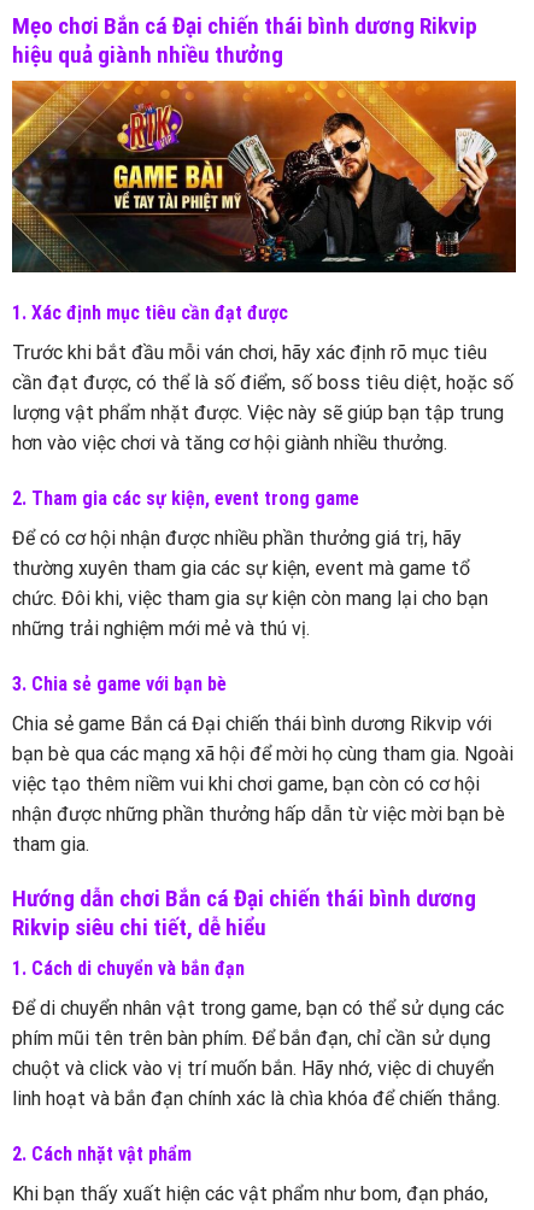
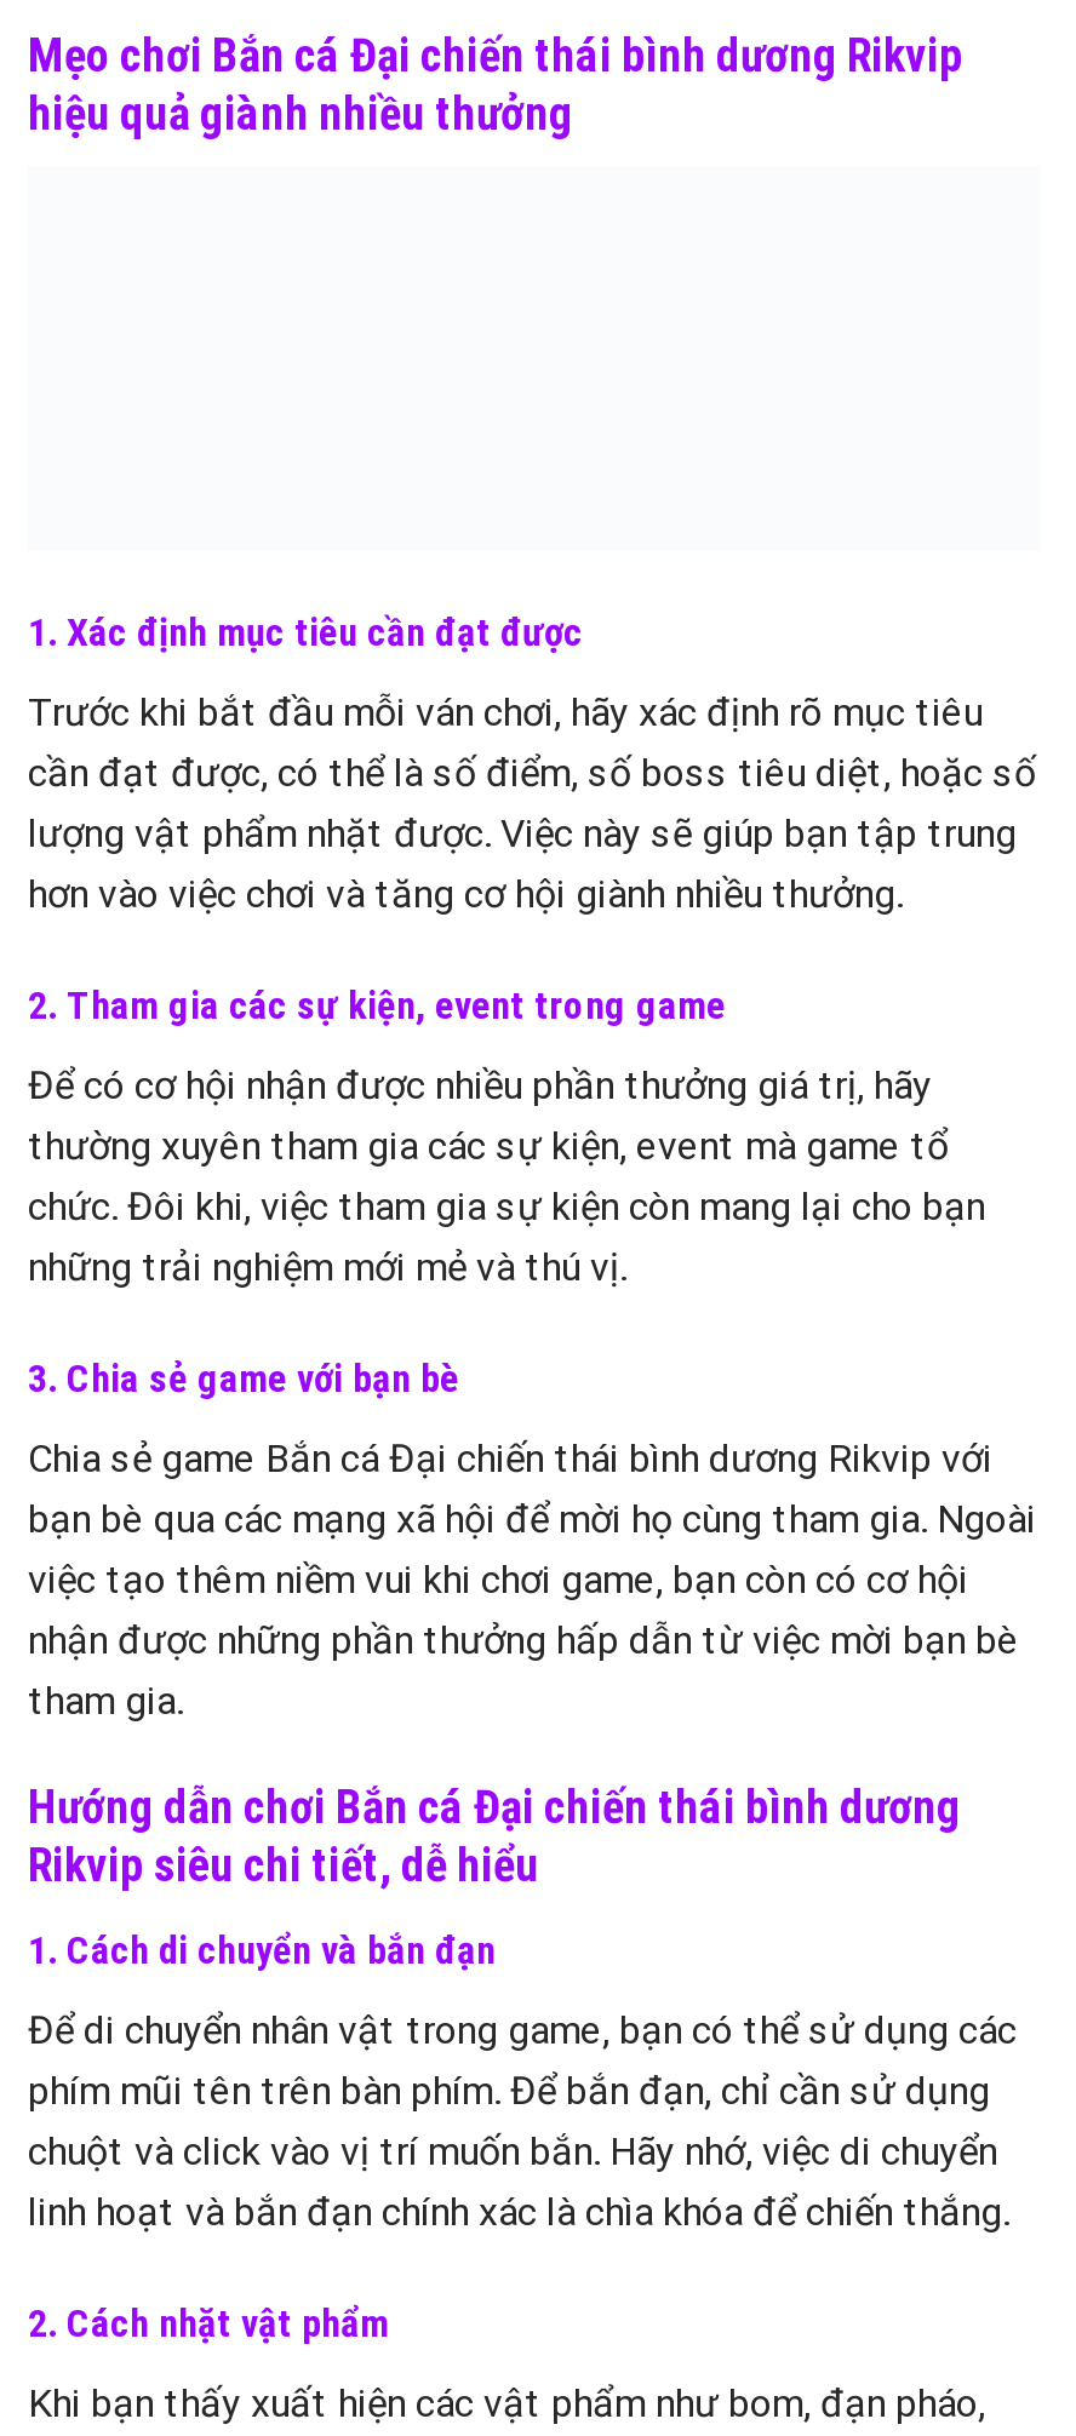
[11,80,517,274] [image] -> none

